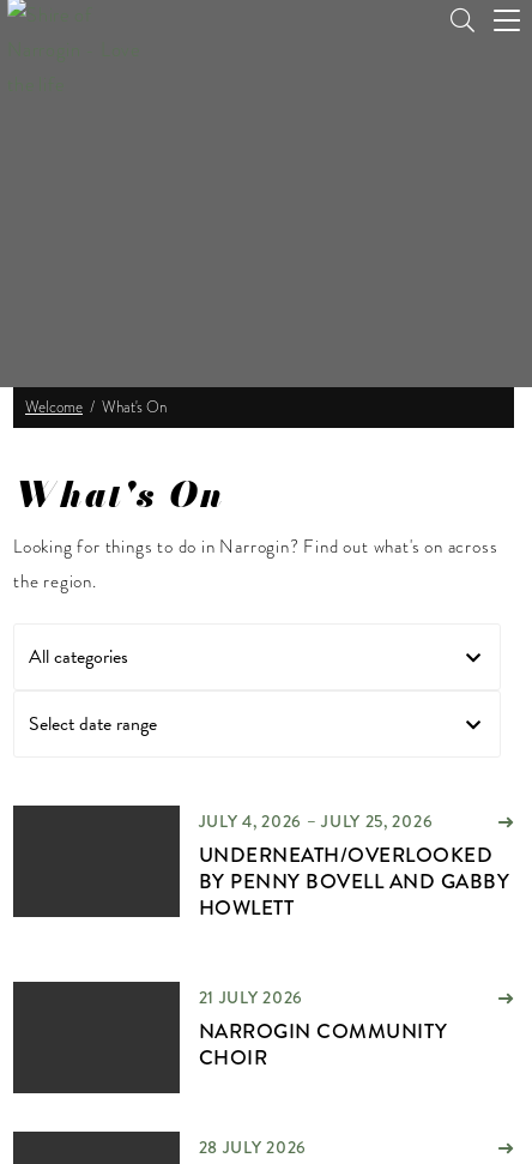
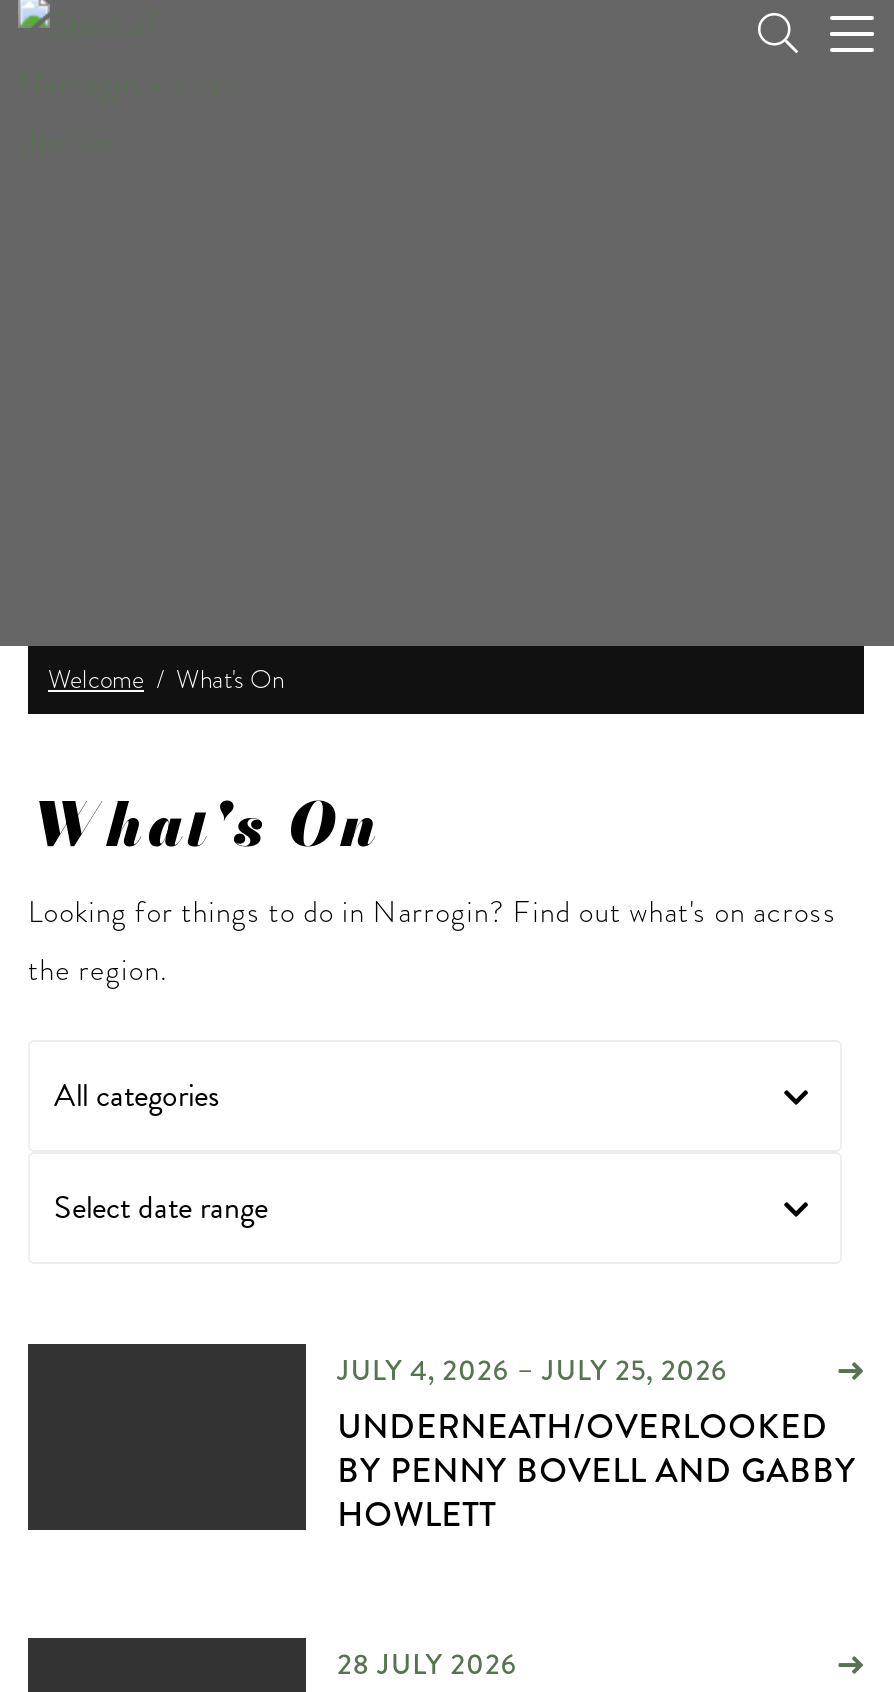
[199,985,448,1073] 21 JULY 2026 | NARROGIN COMMUNITY | CHOIR -> none

